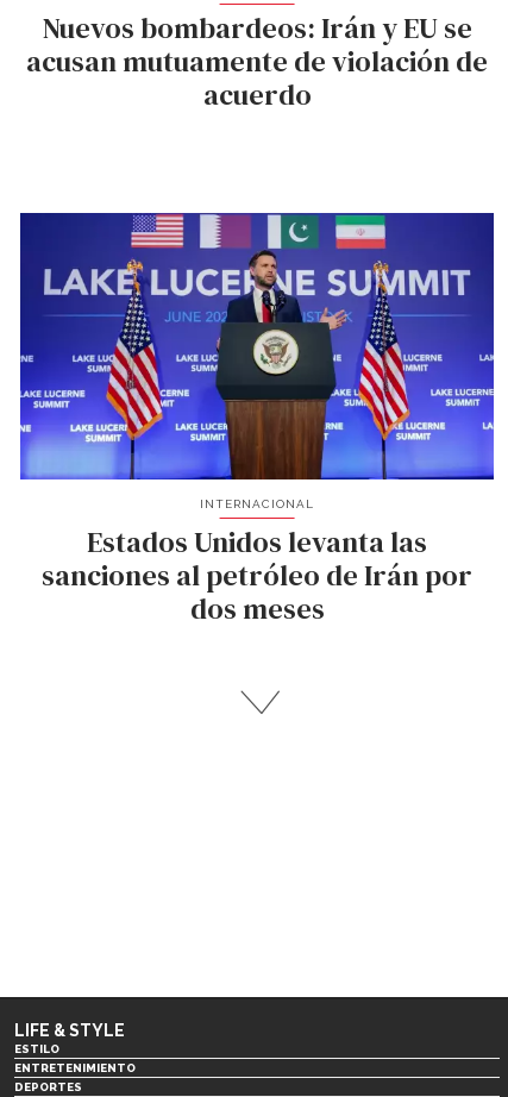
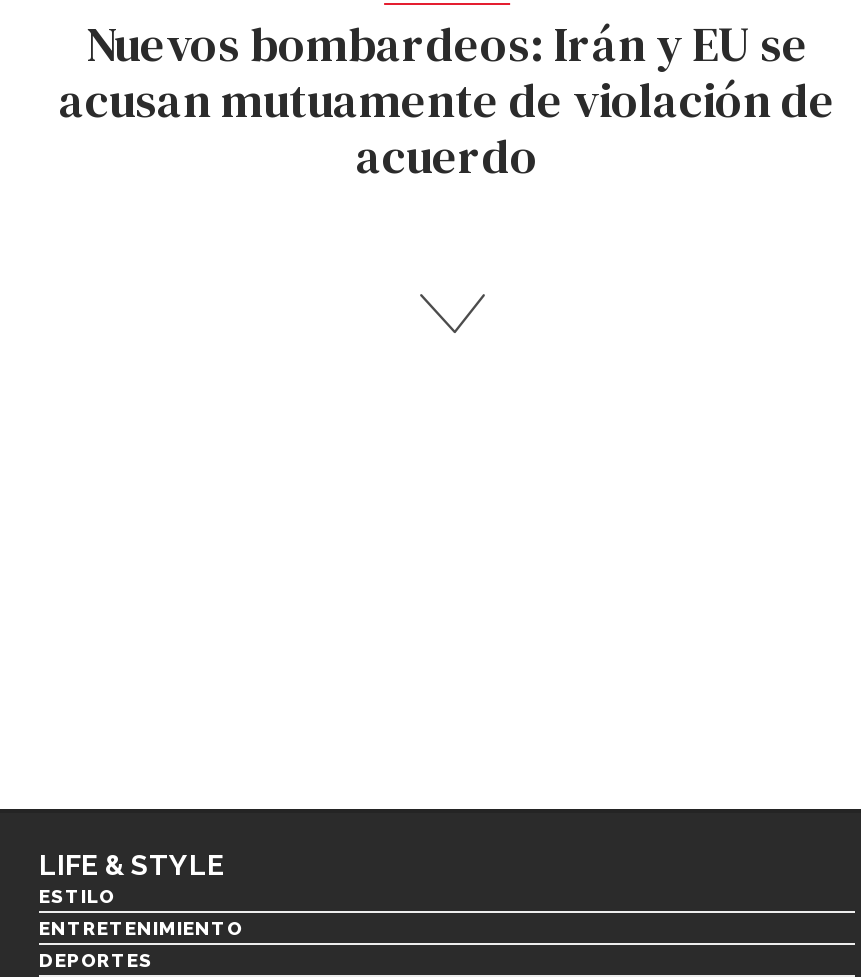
[19,212,495,629] [image] | INTERNACIONAL | Estados Unidos levanta las | sanciones al petróleo de Irán por | dos meses -> none

